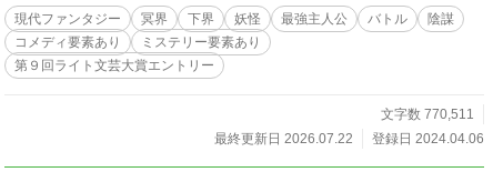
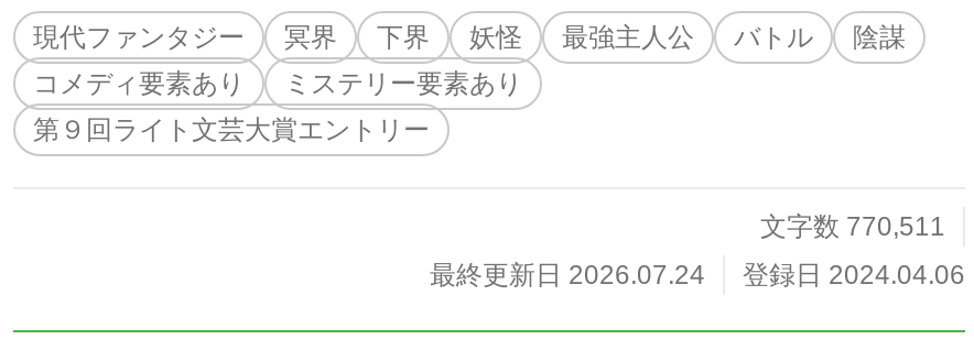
[214,131,353,146] 最終更新日 2026.07.22 -> [430,260,705,291] 最終更新日 2026.07.24

